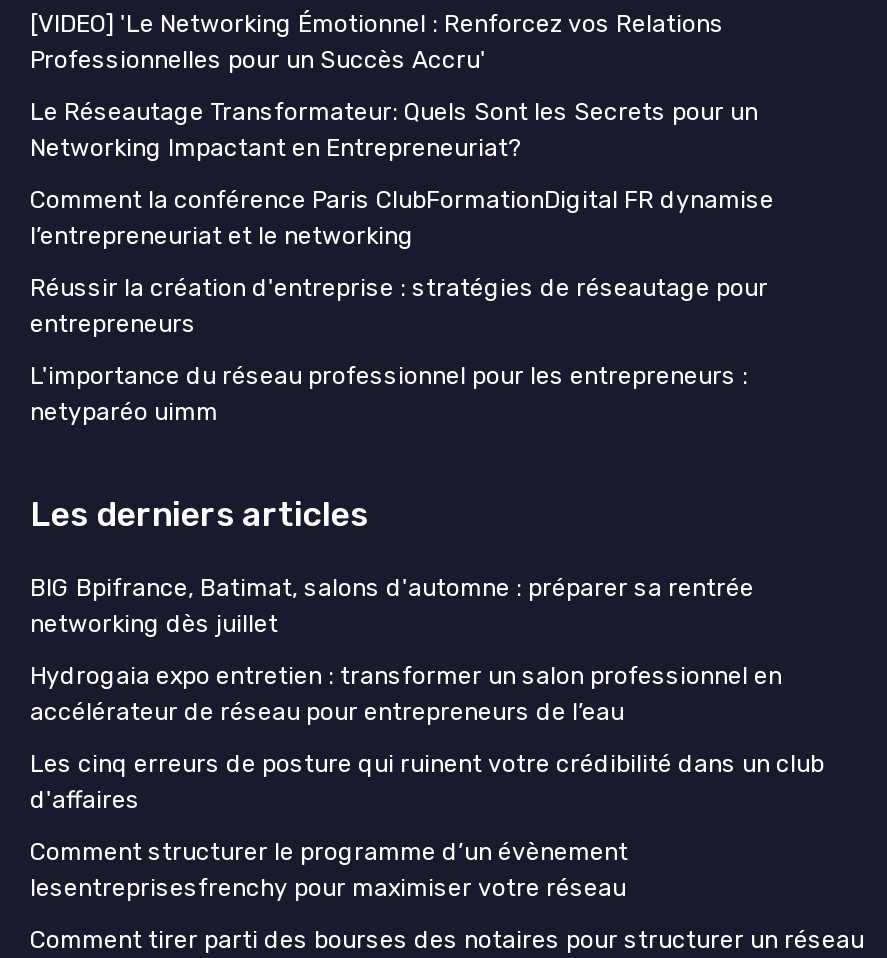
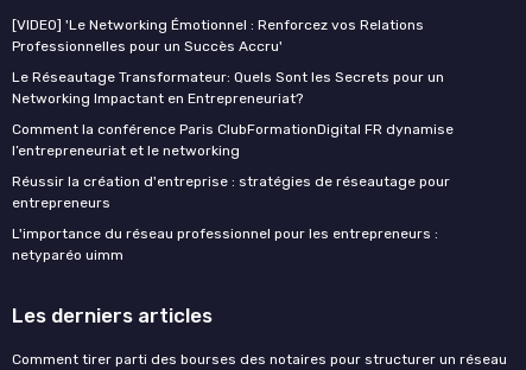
[30,574,824,902] BIG Bpifrance, Batimat, salons d'automne : préparer sa rentrée | networking dès juillet | Hydrogaia expo entretien : transformer un salon professionnel en | accélérateur de réseau pour entrepreneurs de l’eau | Les cinq erreurs de posture qui ruinent votre crédibilité dans un club | d'affaires | Comment structurer le programme d’un évènement | lesentreprisesfrenchy pour maximiser votre réseau -> none

